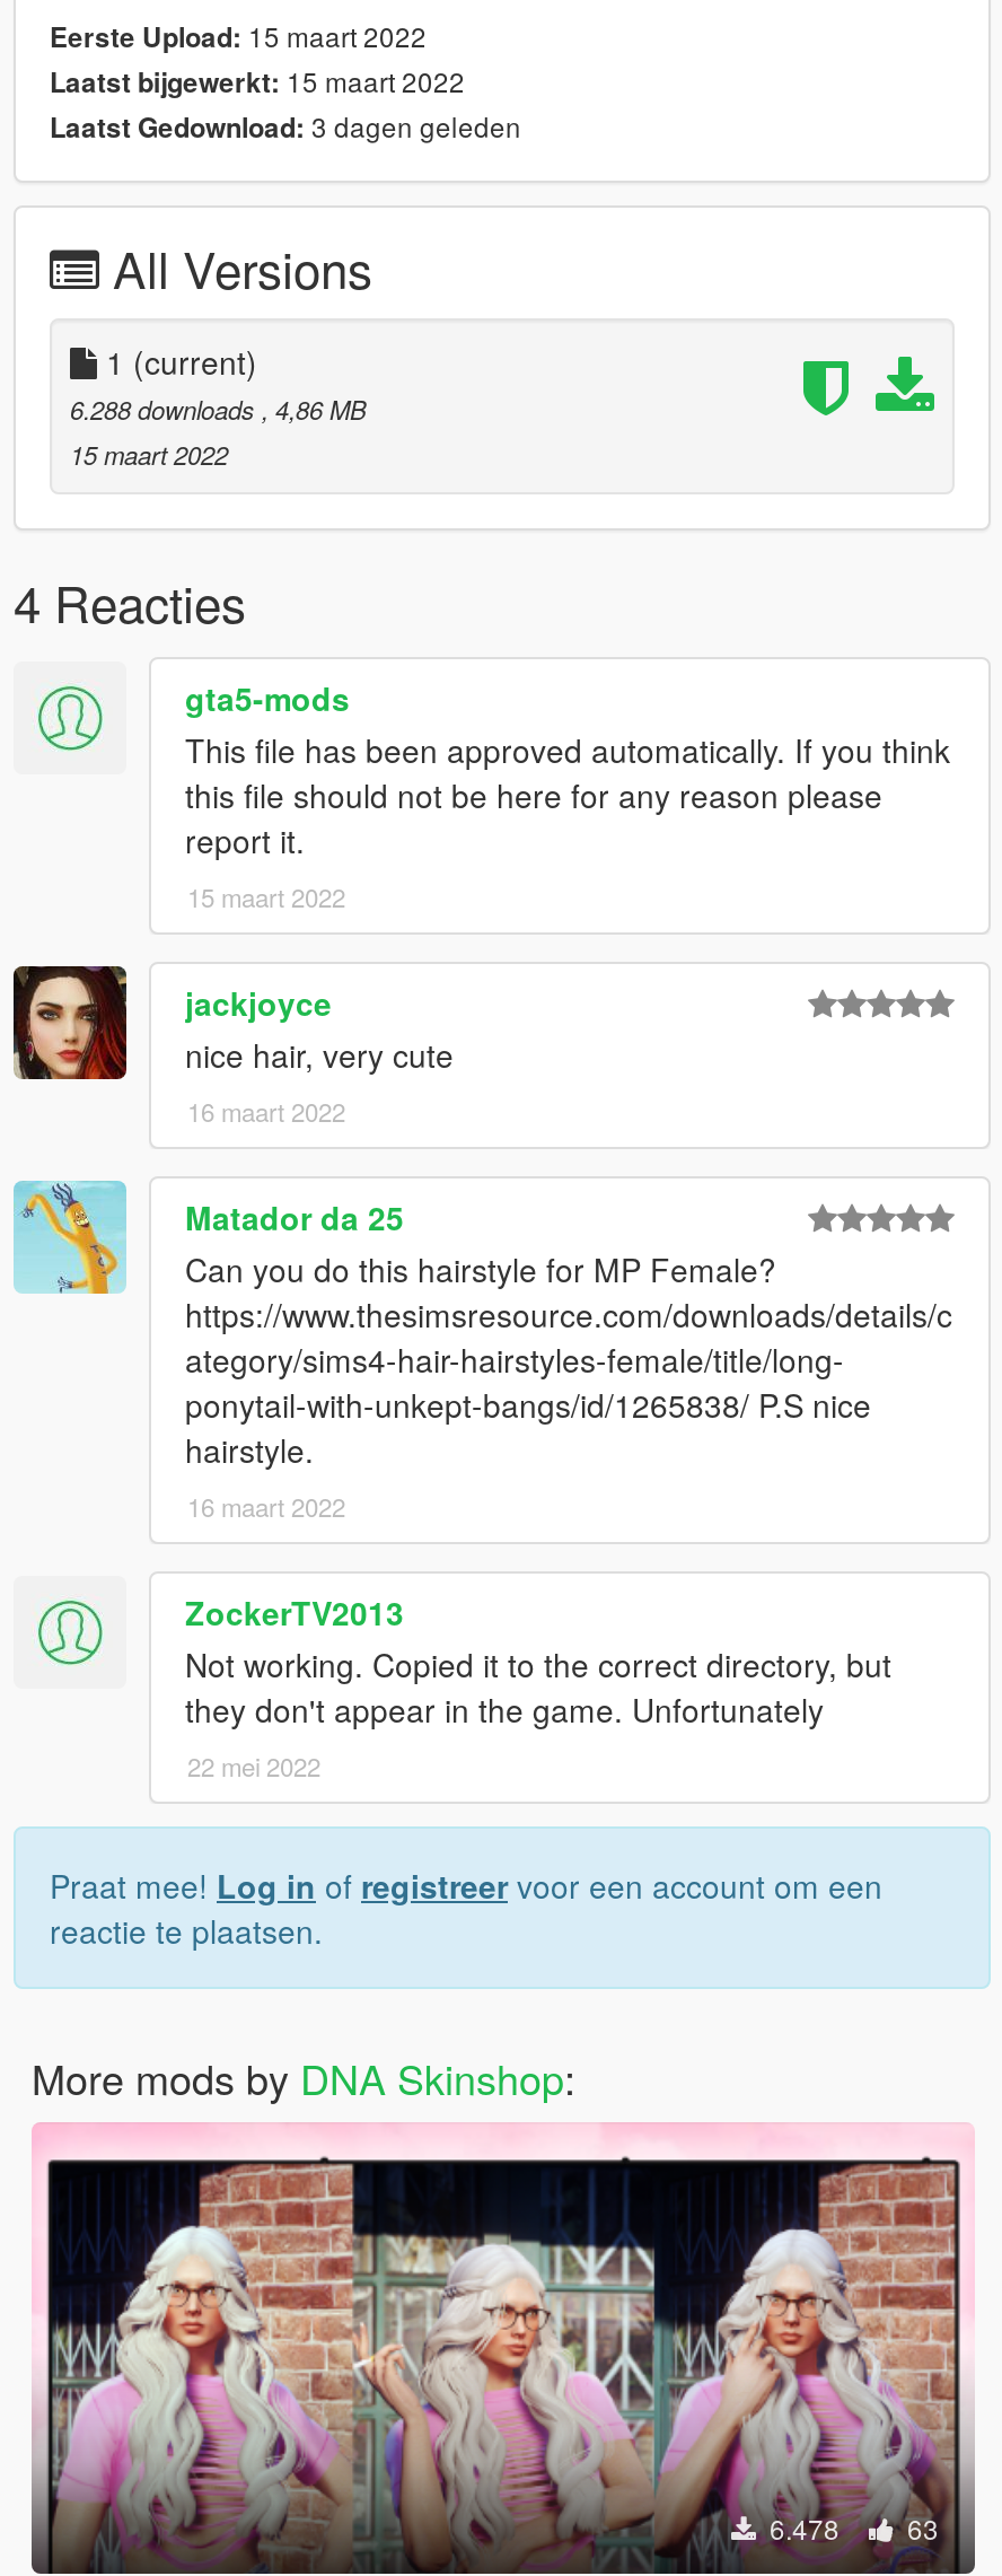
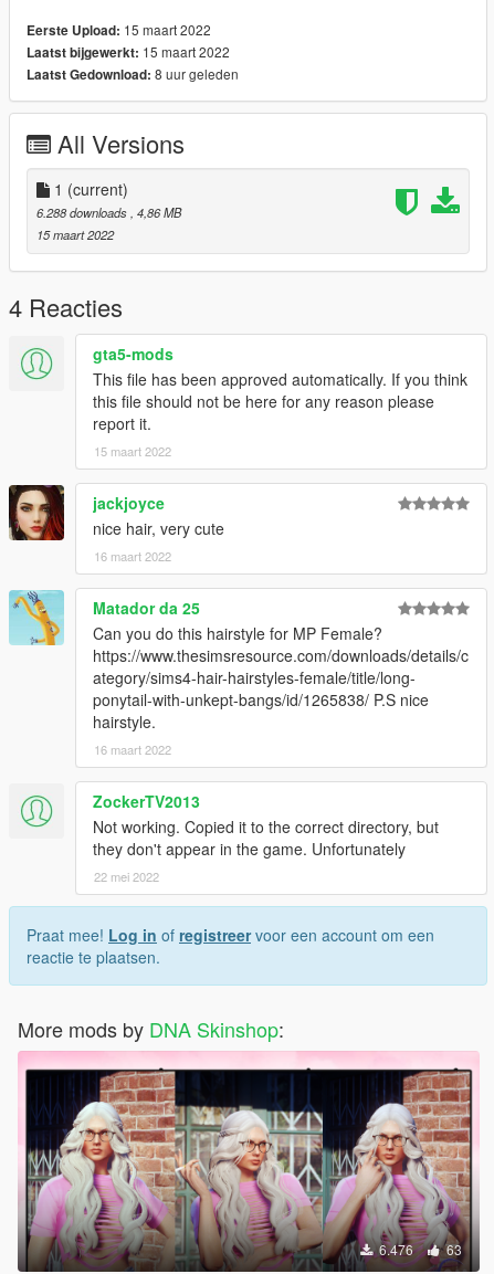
[50,106,521,147] Laatst Gedownload: 3 dagen geleden -> [27,64,239,84] Laatst Gedownload: 8 uur geleden
[763,2508,939,2547] 6.478 63 -> [376,1240,462,1259] 6.476 63

